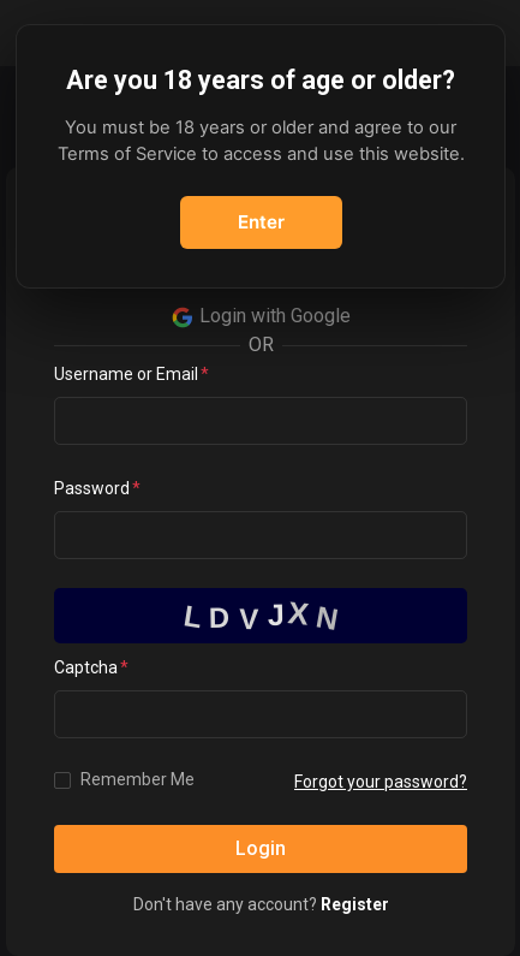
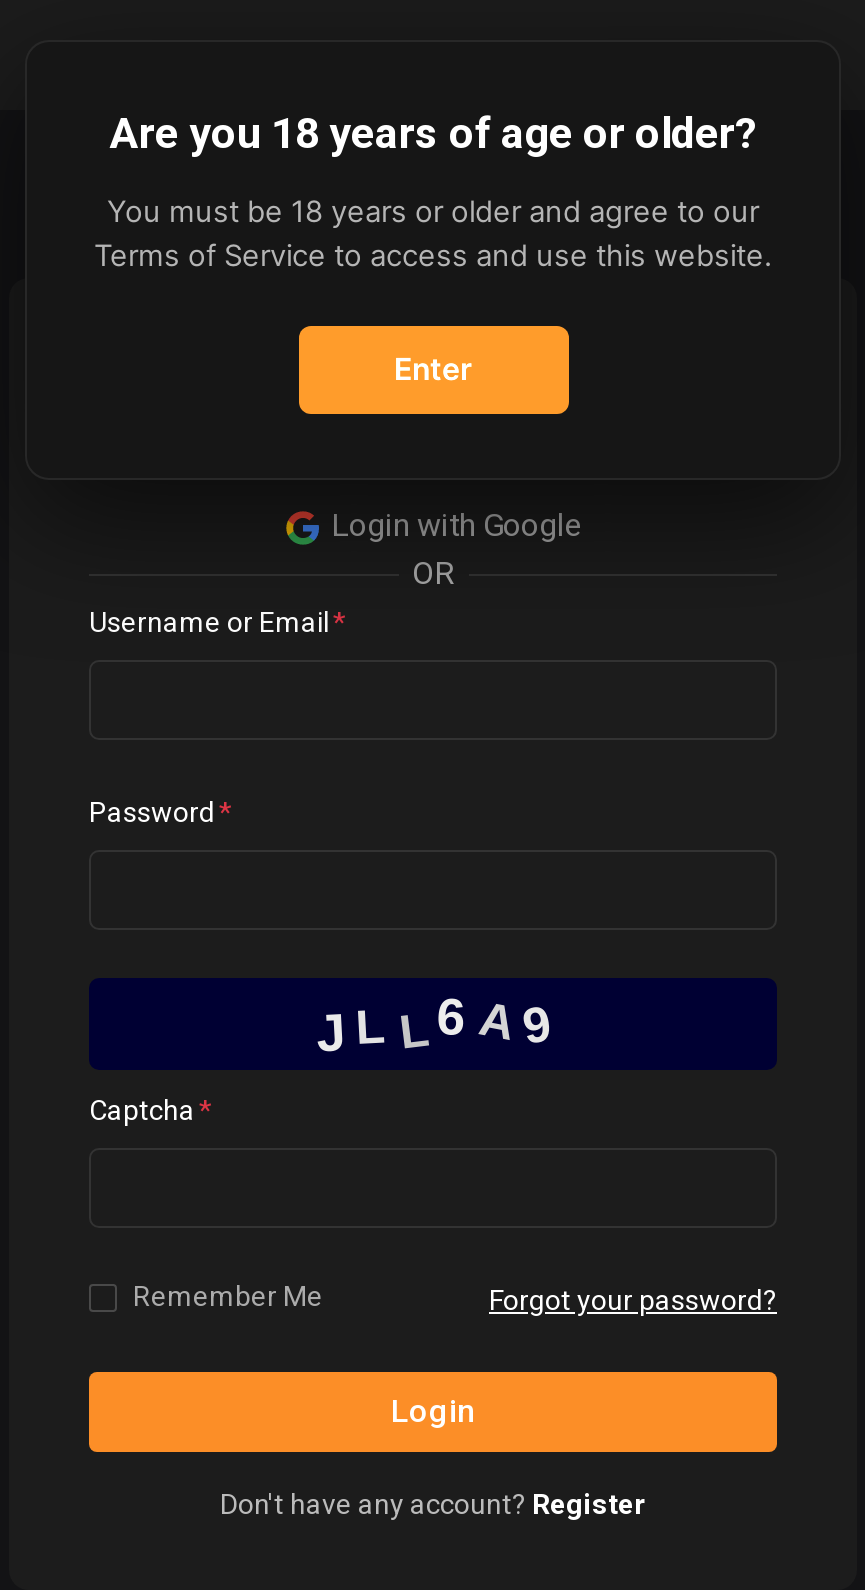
[181,595,340,636] L D V J X N -> [315,986,555,1062] J L L 6 A 9

